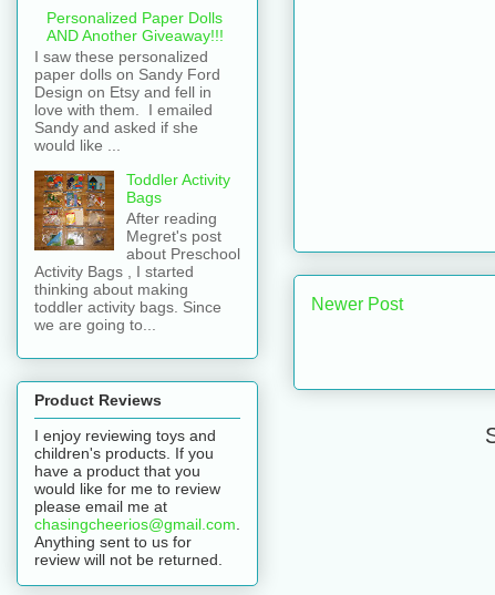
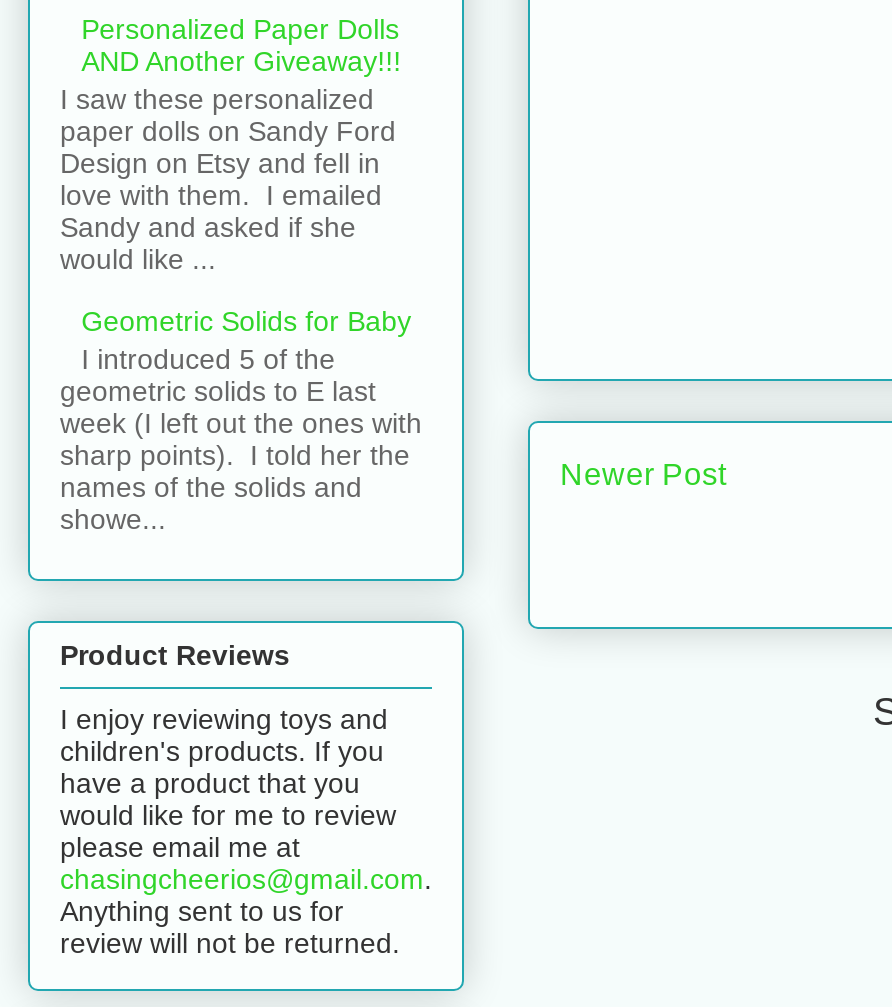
[34,170,240,333] Toddler Activity | Bags | After reading | Megret's post | about Preschool | Activity Bags , I started | thinking about making | toddler activity bags. Since | we are going to... -> [60,304,422,534] Geometric Solids for Baby | I introduced 5 of the | geometric solids to E last | week (I left out the ones with | sharp points). I told her the | names of the solids and | showe...

